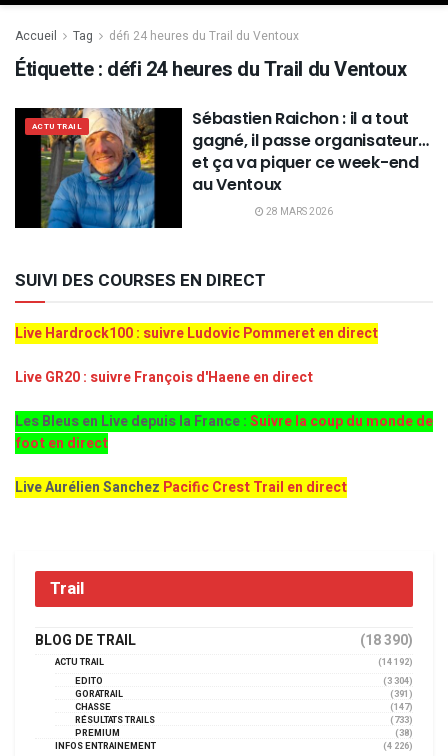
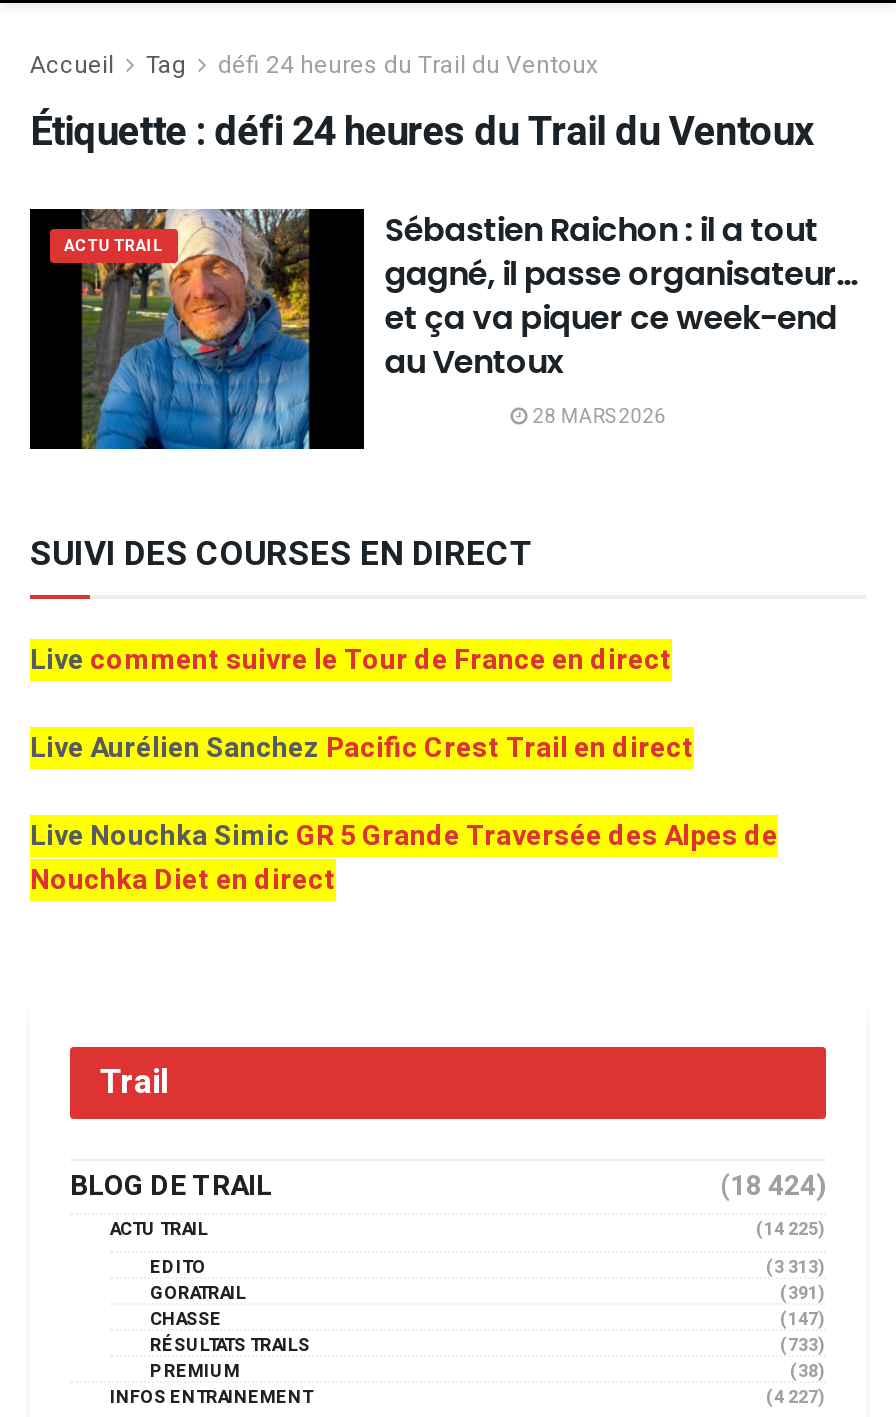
[15,322,433,453] Live Hardrock100 : suivre Ludovic Pommeret en direct | Live GR20 : suivre François d'Haene en direct | Les Bleus en Live depuis la France :Suivre la coup du monde de | foot en direct -> [30,638,672,680] Live comment suivre le Tour de France en direct
moved [15,476,347,497] -> [30,726,694,768]: Live Aurélien Sanchez Pacific Crest Trail en direct
none -> [30,814,778,900] Live Nouchka Simic GR 5 Grande Traversée des Alpes de | Nouchka Diet en direct
[360,629,413,650] (18 390) -> [720,1164,826,1206] (18 424)
[378,655,413,668] (14 192) -> [756,1216,826,1242] (14 225)
[383,674,413,687] (3 304) -> [766,1254,826,1280] (3 313)
[383,739,413,752] (4 226) -> [766,1384,826,1410] (4 227)

